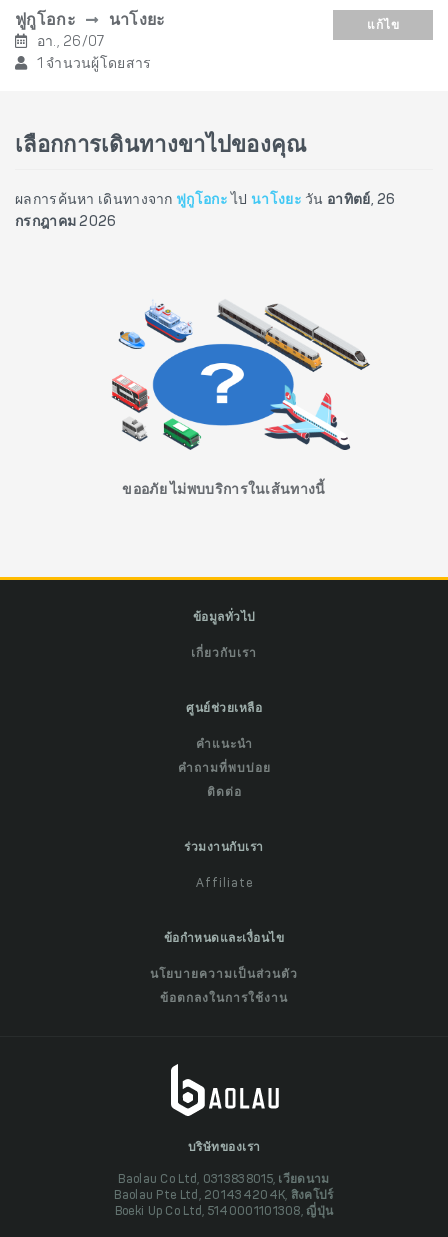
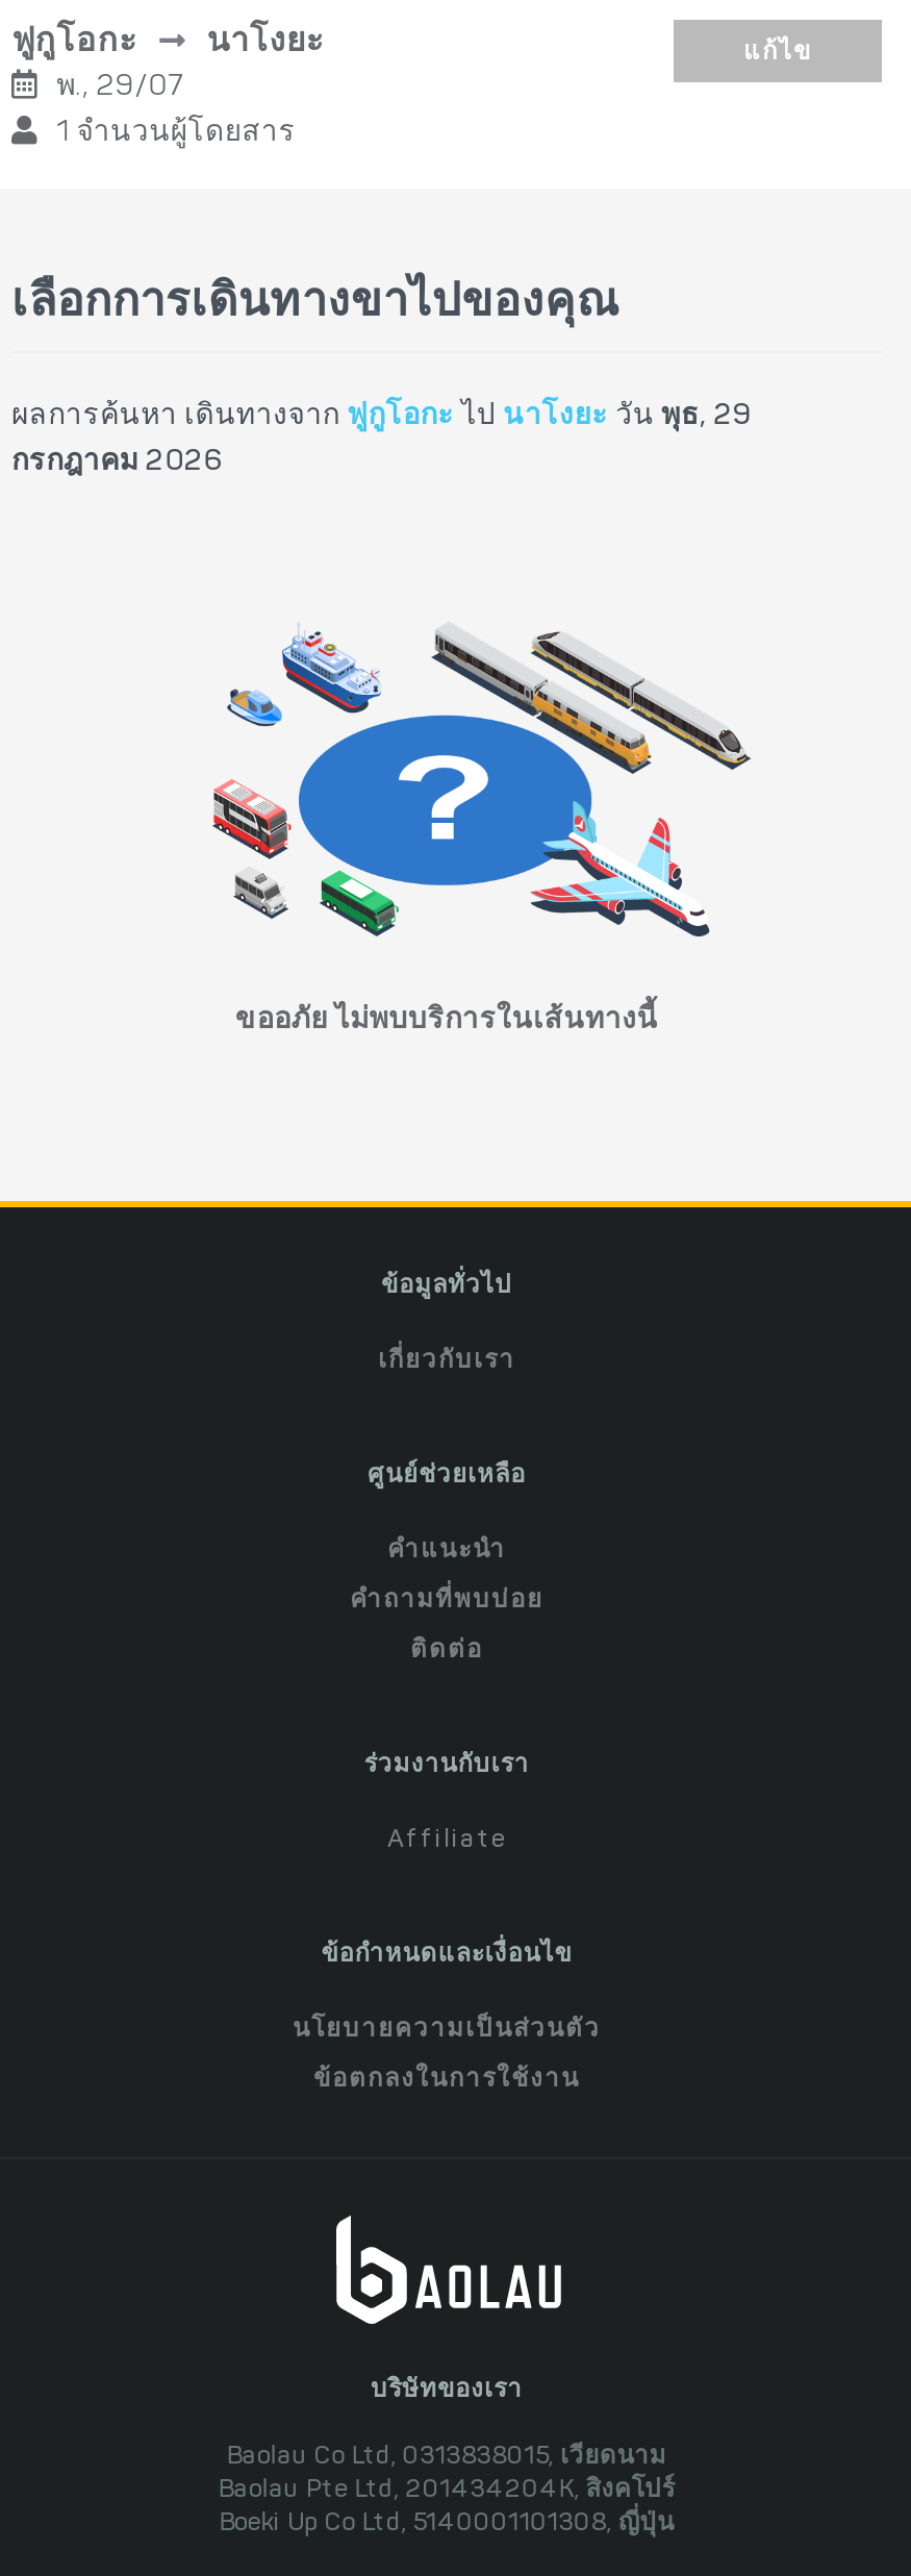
[33,36,105,50] อา., 26/07 -> [50,74,183,103] พ., 29/07
[15,194,396,208] ผลการค้นหา เดินทางจากฟูกูโอกะไปนาโงยะวันอาทิตย์, 26 -> [11,403,752,432] ผลการค้นหา เดินทางจากฟูกูโอกะไปนาโงยะวันพุธ, 29

